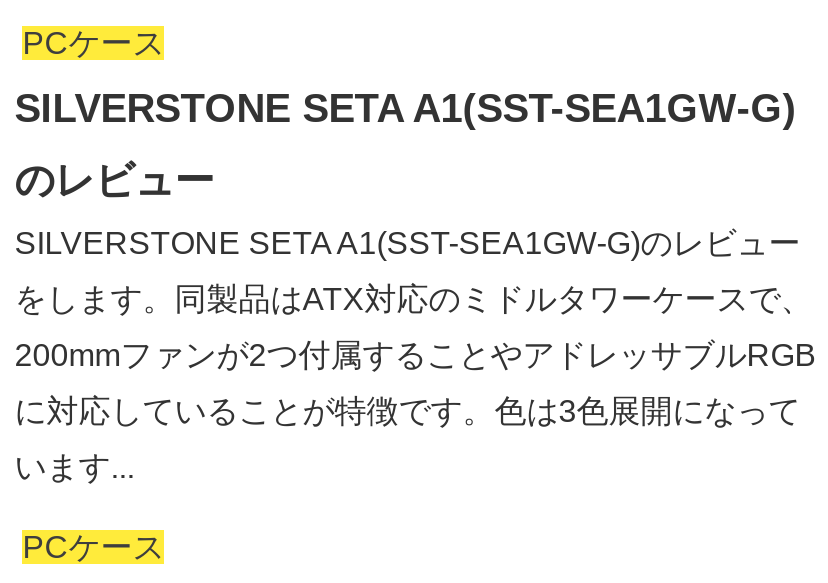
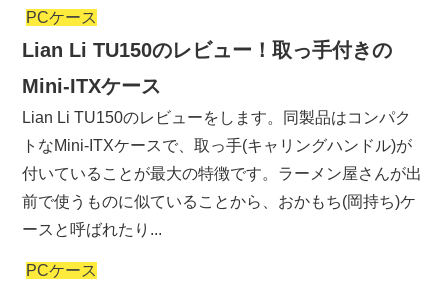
[14,85,796,129] SILVERSTONE SETA A1(SST-SEA1GW-G) -> [22,39,392,61] Lian Li TU150のレビュー！取っ手付きの
[14,157,214,201] のレビュー -> [22,75,161,97] Mini-ITXケース
[14,225,800,259] SILVERSTONE SETA A1(SST-SEA1GW-G)のレビュー -> [22,109,411,126] Lian Li TU150のレビューをします。同製品はコンパク
[14,281,812,315] をします。同製品はATX対応のミドルタワーケースで、 -> [22,137,412,154] トなMini-ITXケースで、取っ手(キャリングハンドル)が
[14,337,816,371] 200mmファンが2つ付属することやアドレッサブルRGB -> [22,165,422,182] 付いていることが最大の特徴です。ラーメン屋さんが出
[14,393,800,427] に対応していることが特徴です。色は3色展開になって -> [22,193,416,210] 前で使うものに似ていることから、おかもち(岡持ち)ケ
[14,449,134,483] います... -> [22,221,162,238] ースと呼ばれたり...

